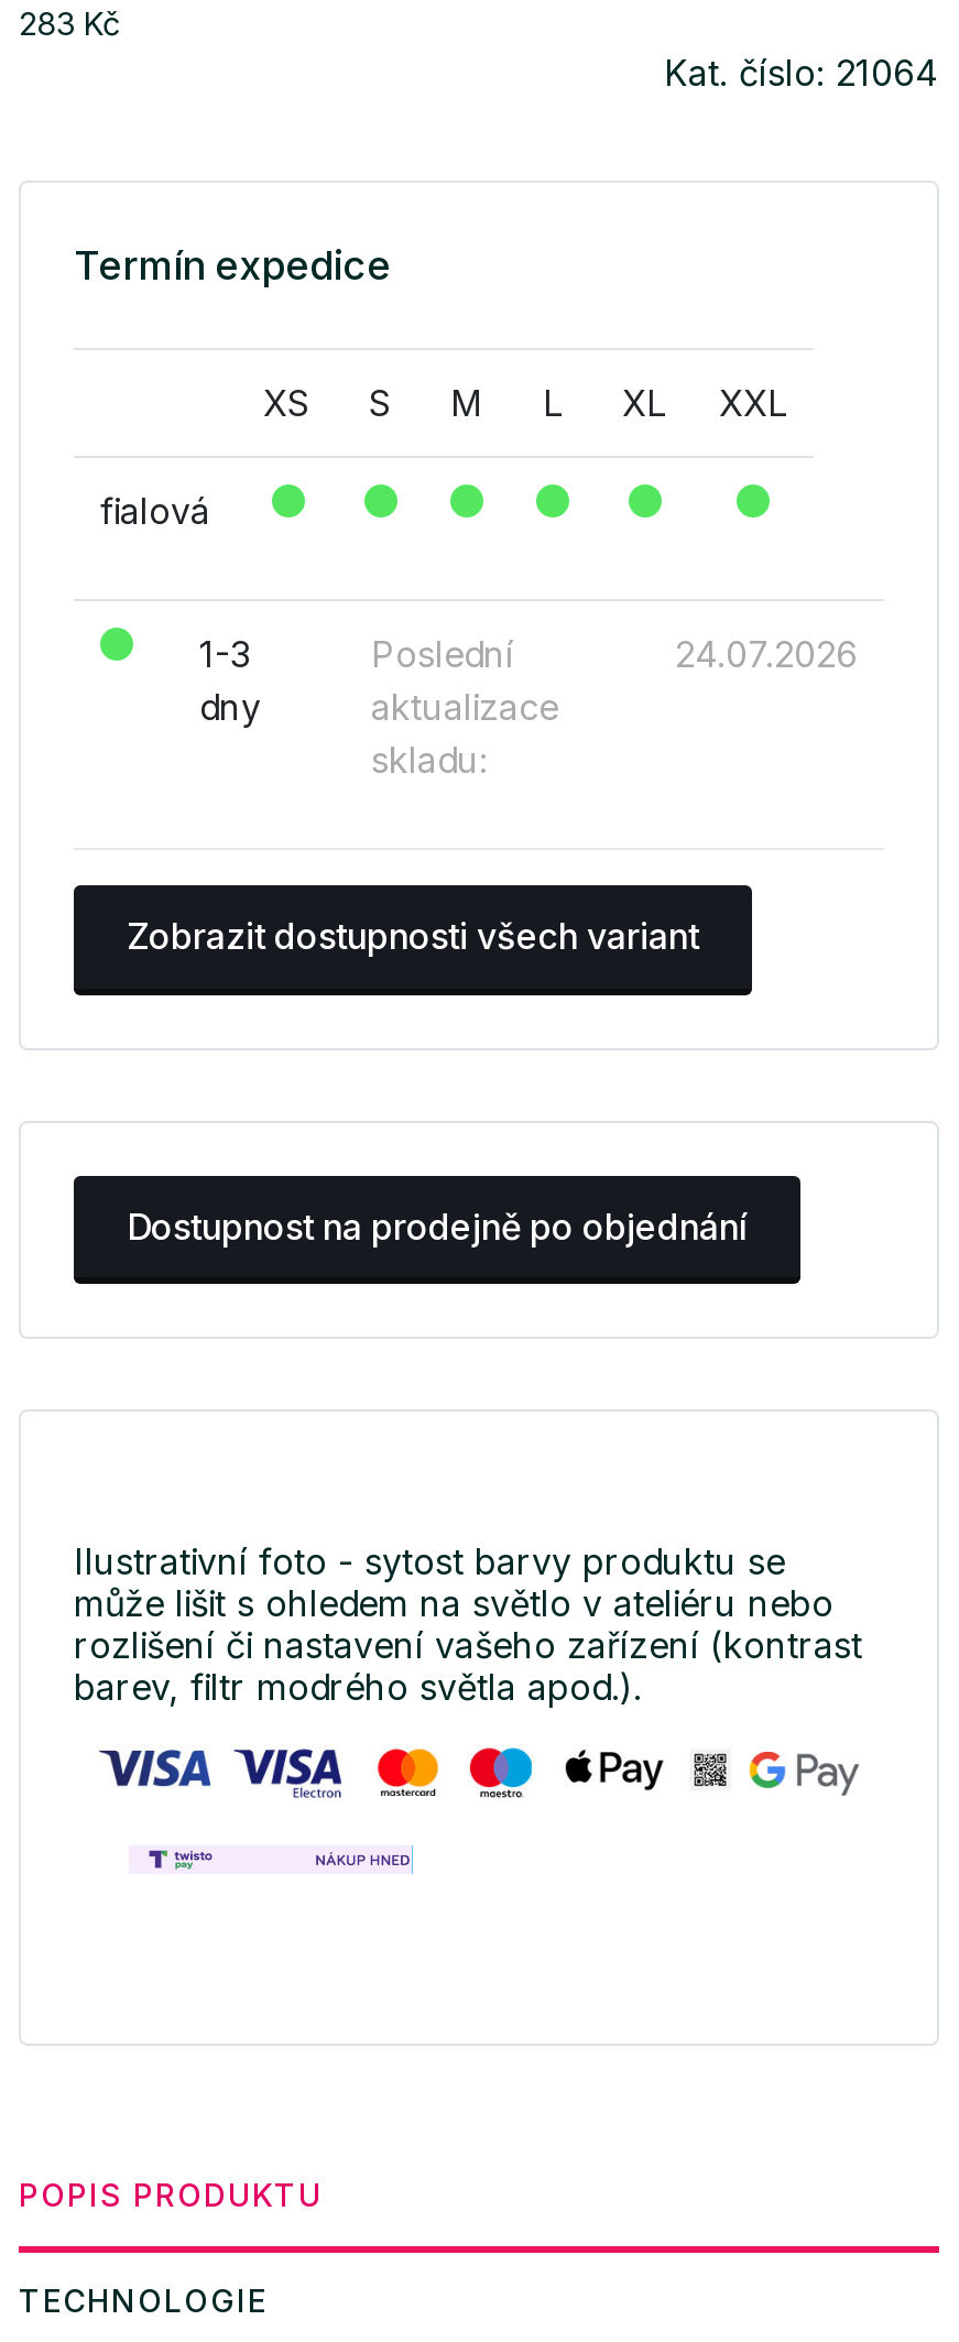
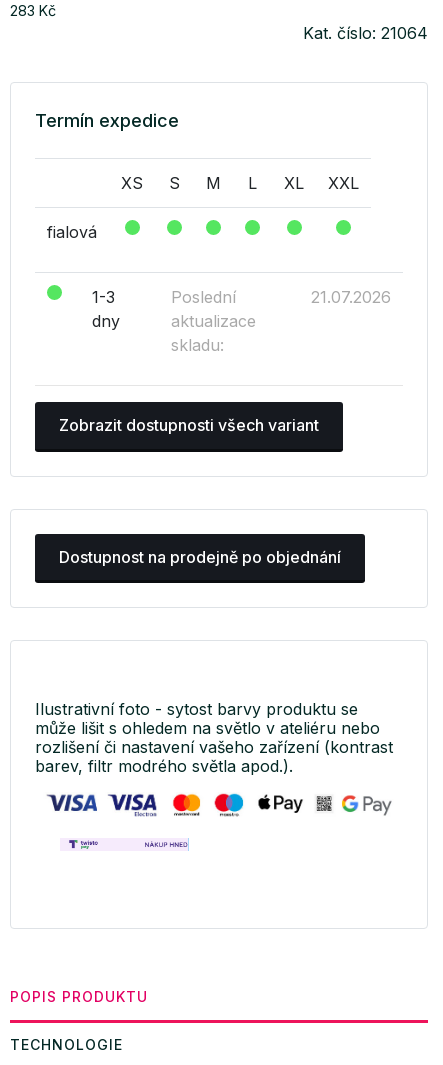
[675,632,858,677] 24.07.2026 -> [311,287,391,307] 21.07.2026

